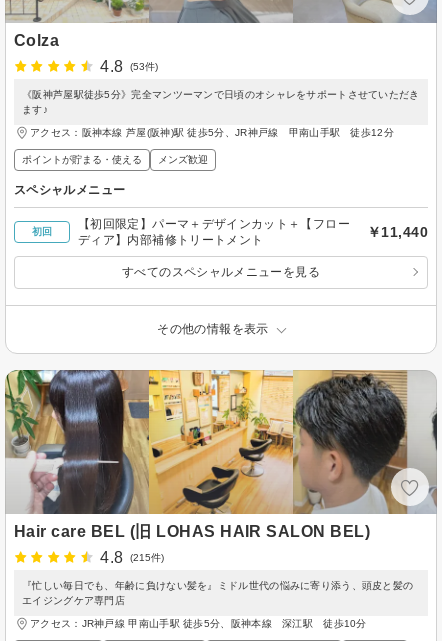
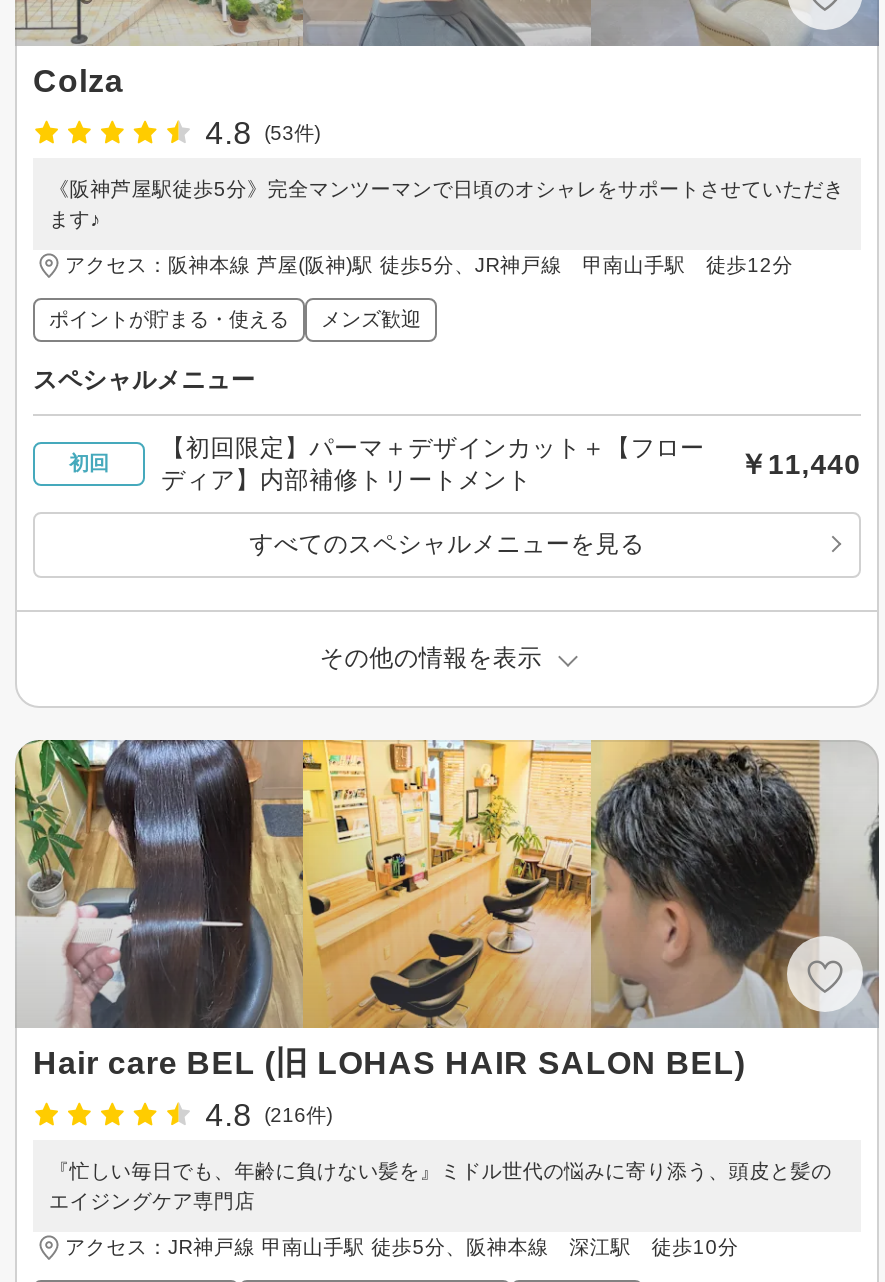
[100,549,164,566] 4.8 (215件) -> [205,1098,332,1132] 4.8 (216件)

